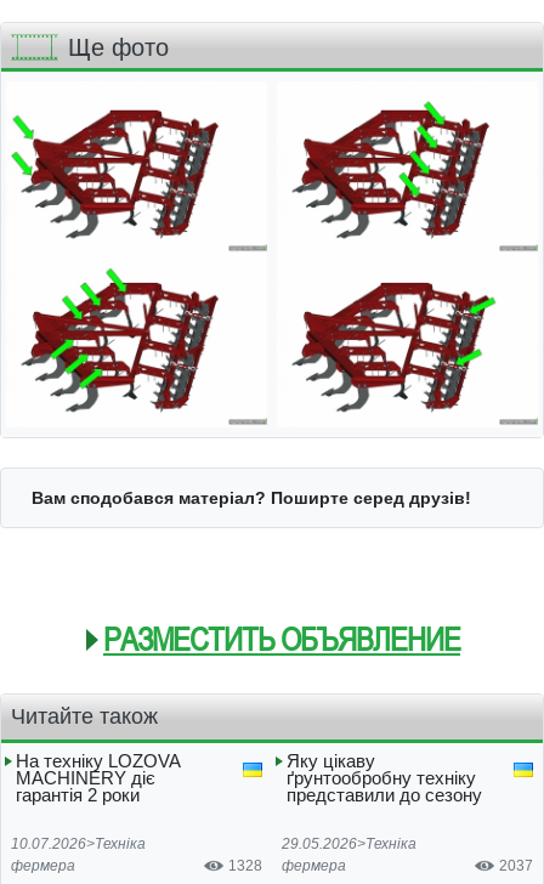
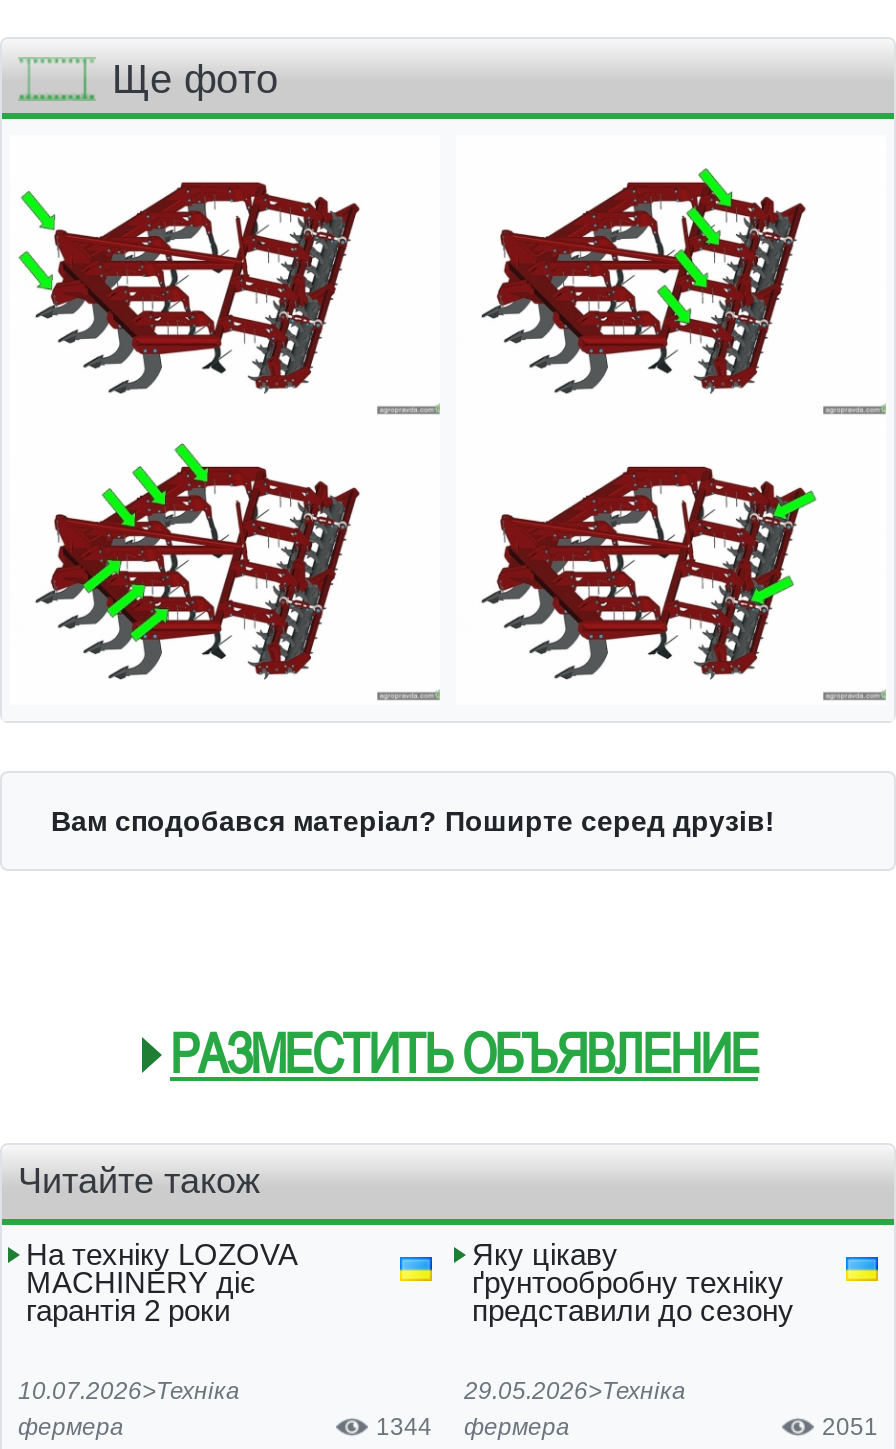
[228,857,346,874] 1328 фермера -> [376,1412,570,1440] 1344 фермера
[499,857,533,874] 2037 -> [822,1412,878,1440] 2051

